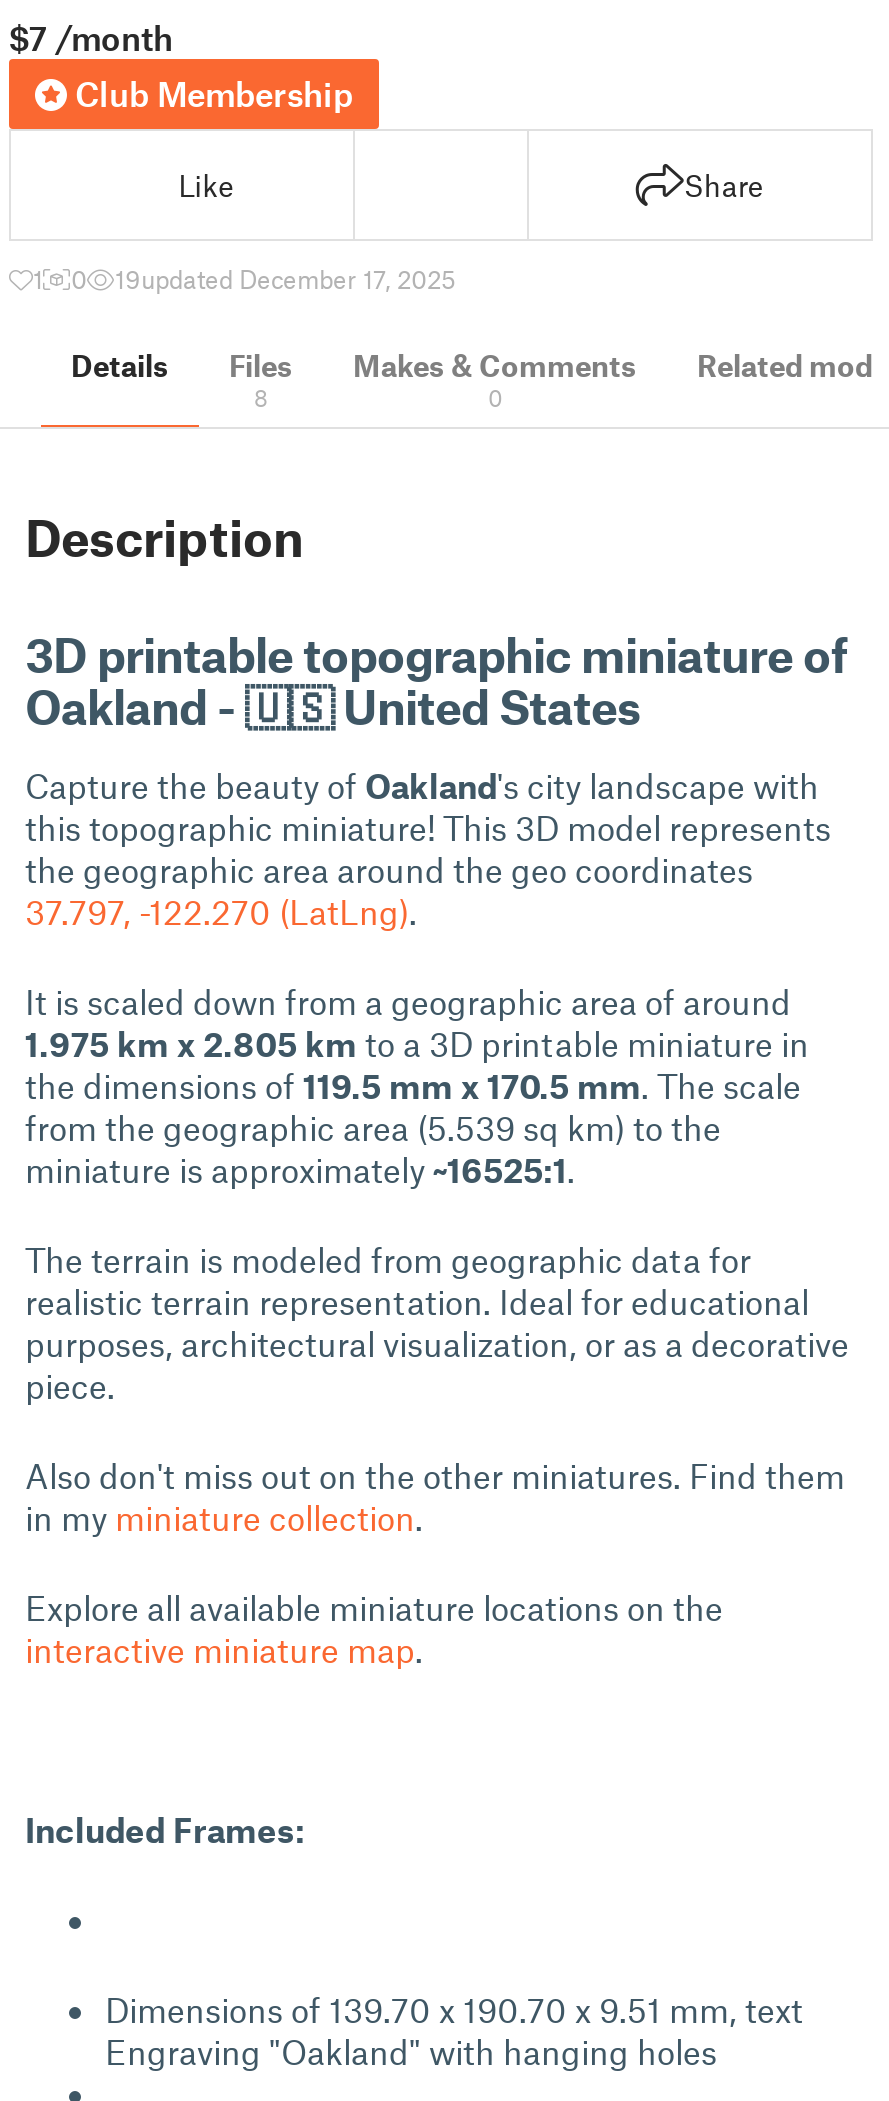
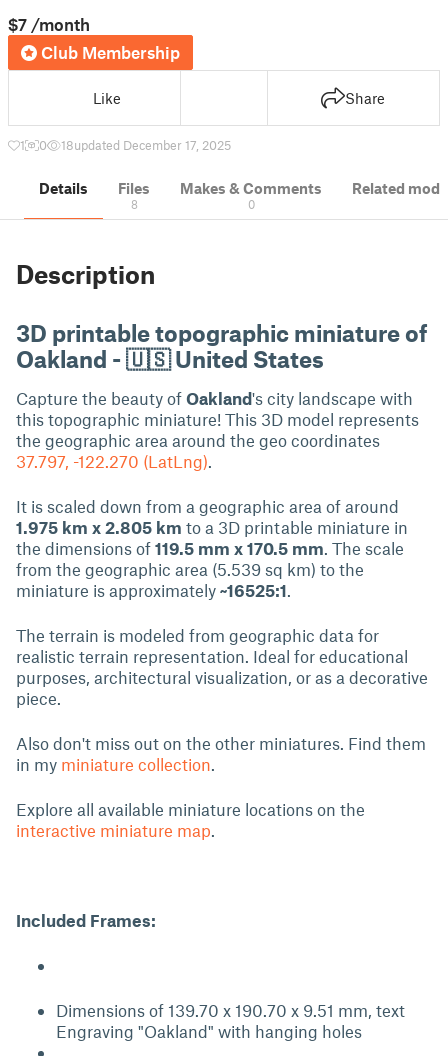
[115,263,455,295] 19updated December 17, 2025 -> [61,137,231,153] 18updated December 17, 2025

